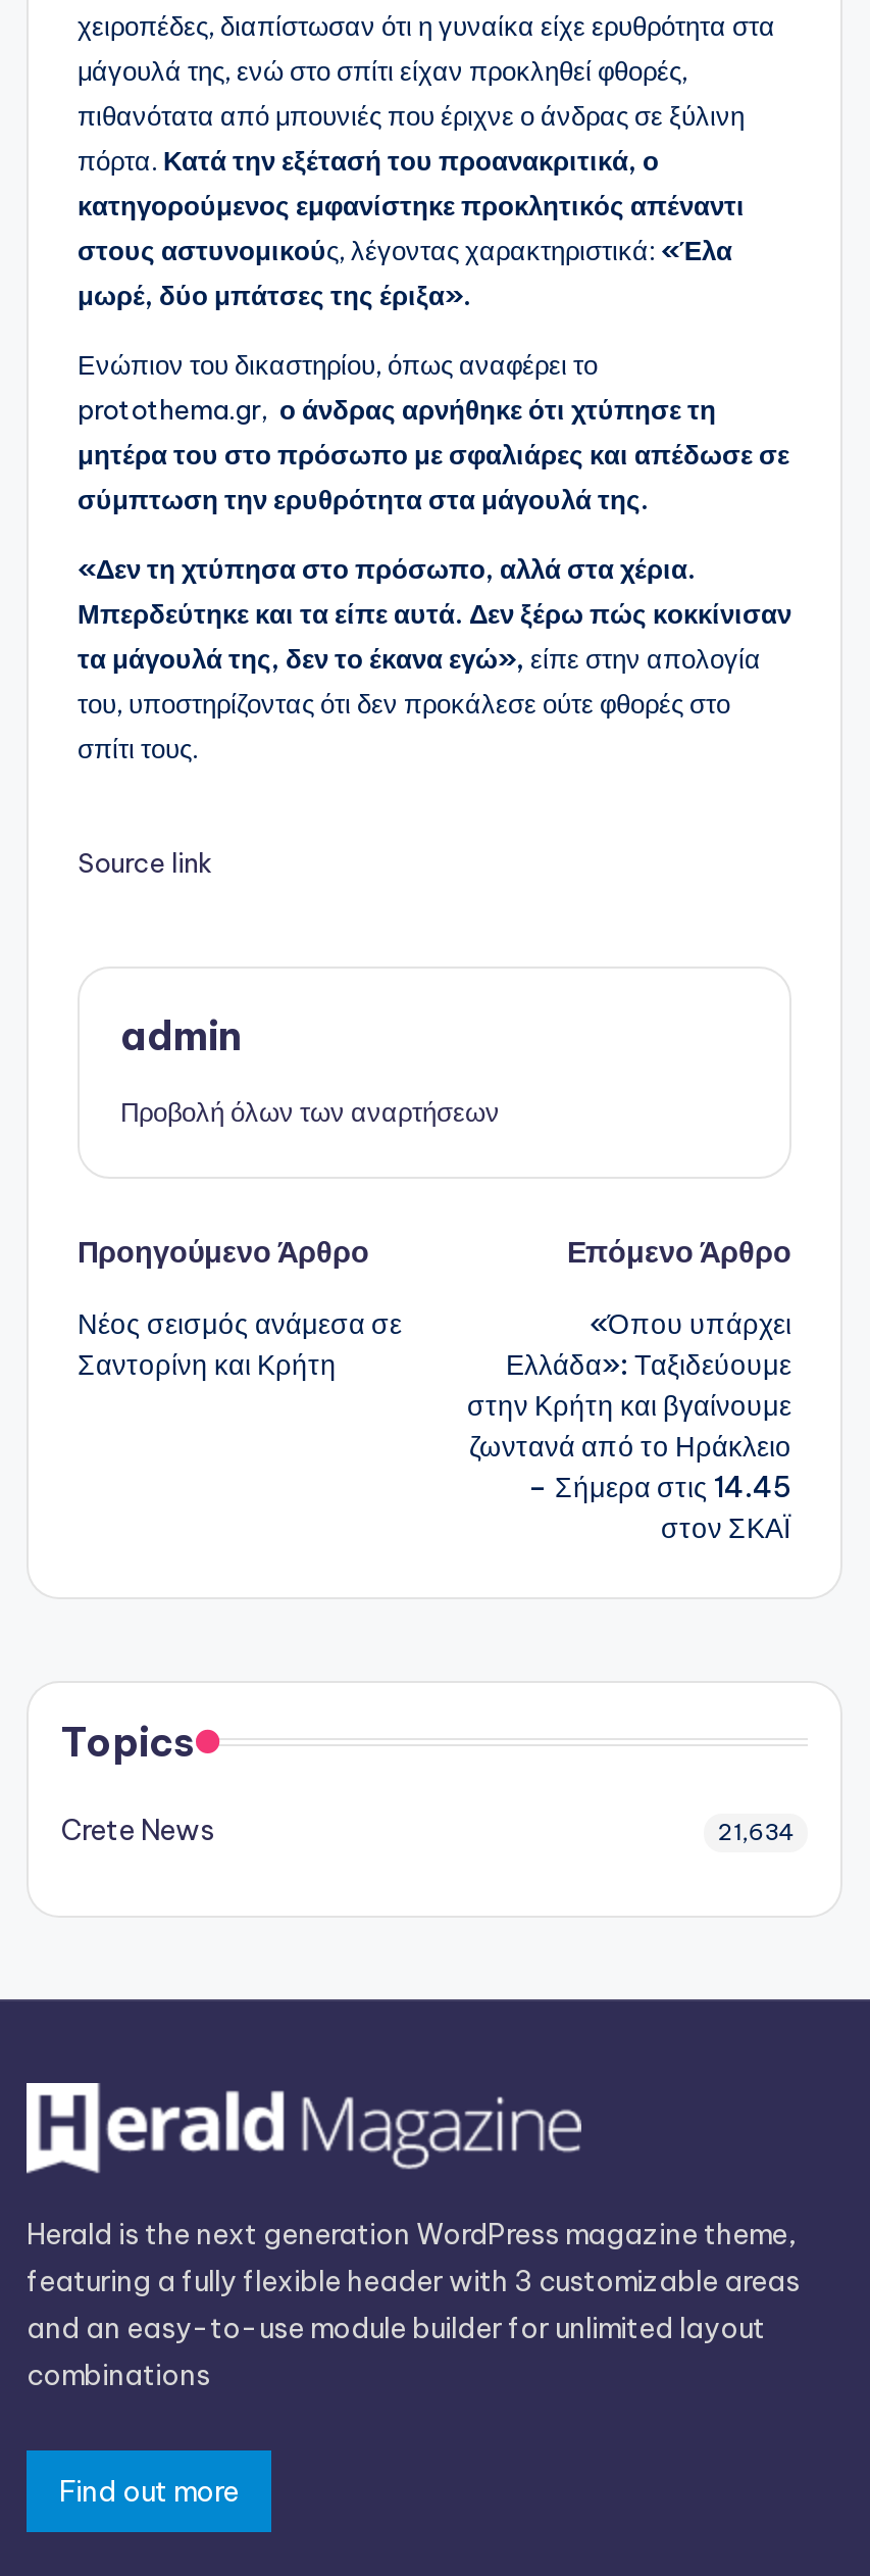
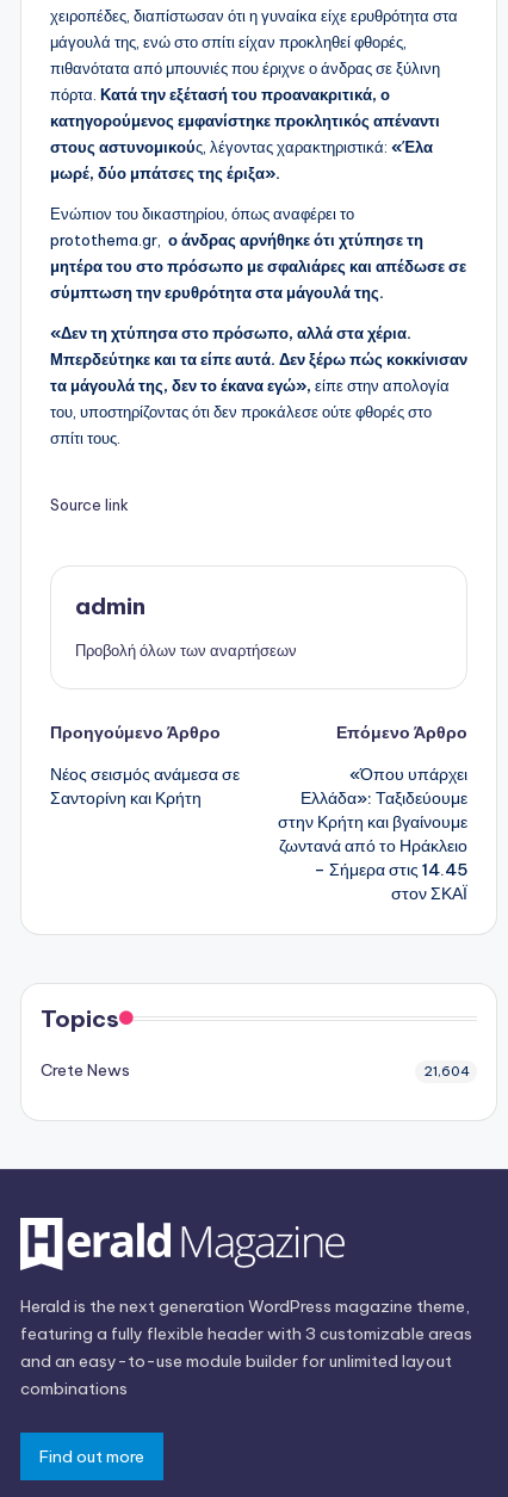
[717,1818,795,1847] 21,634 -> [423,1063,469,1080] 21,604

